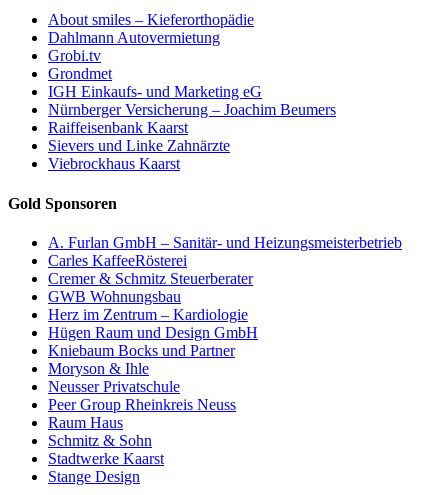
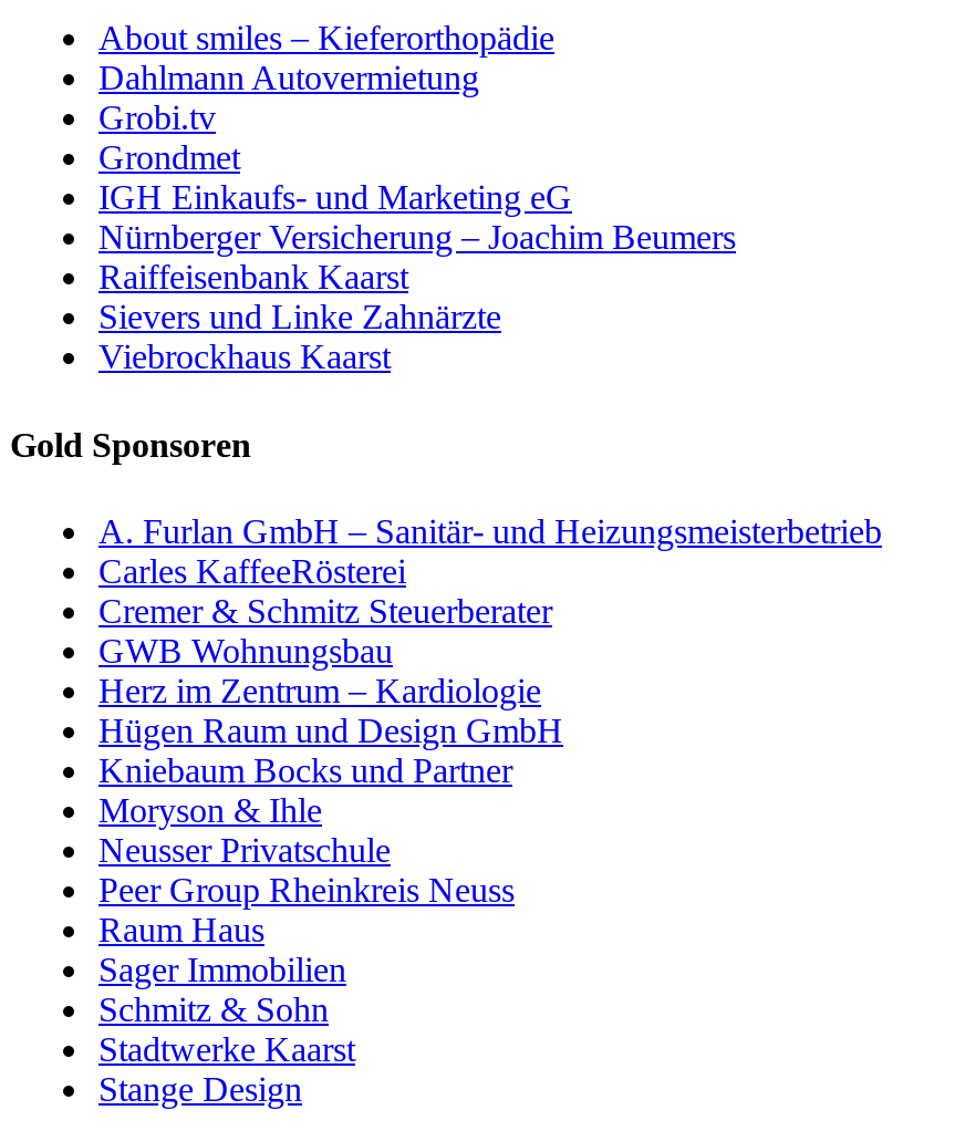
none -> [98,950,346,988] Sager Immobilien

